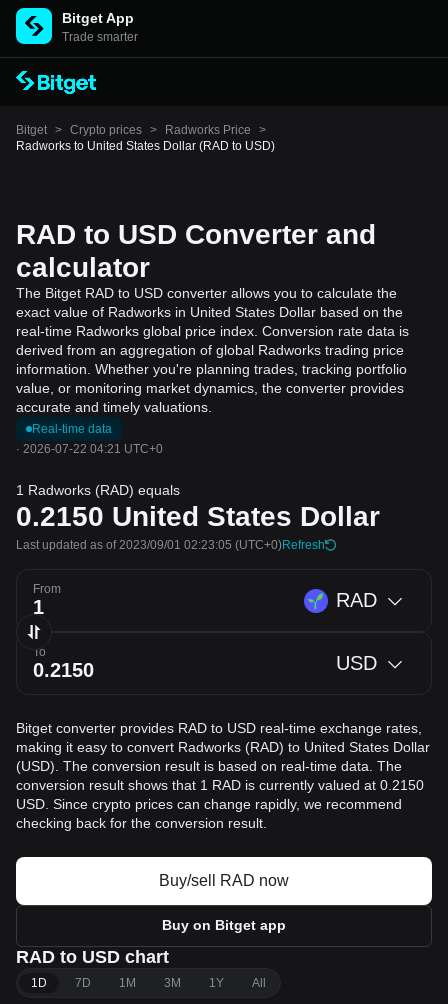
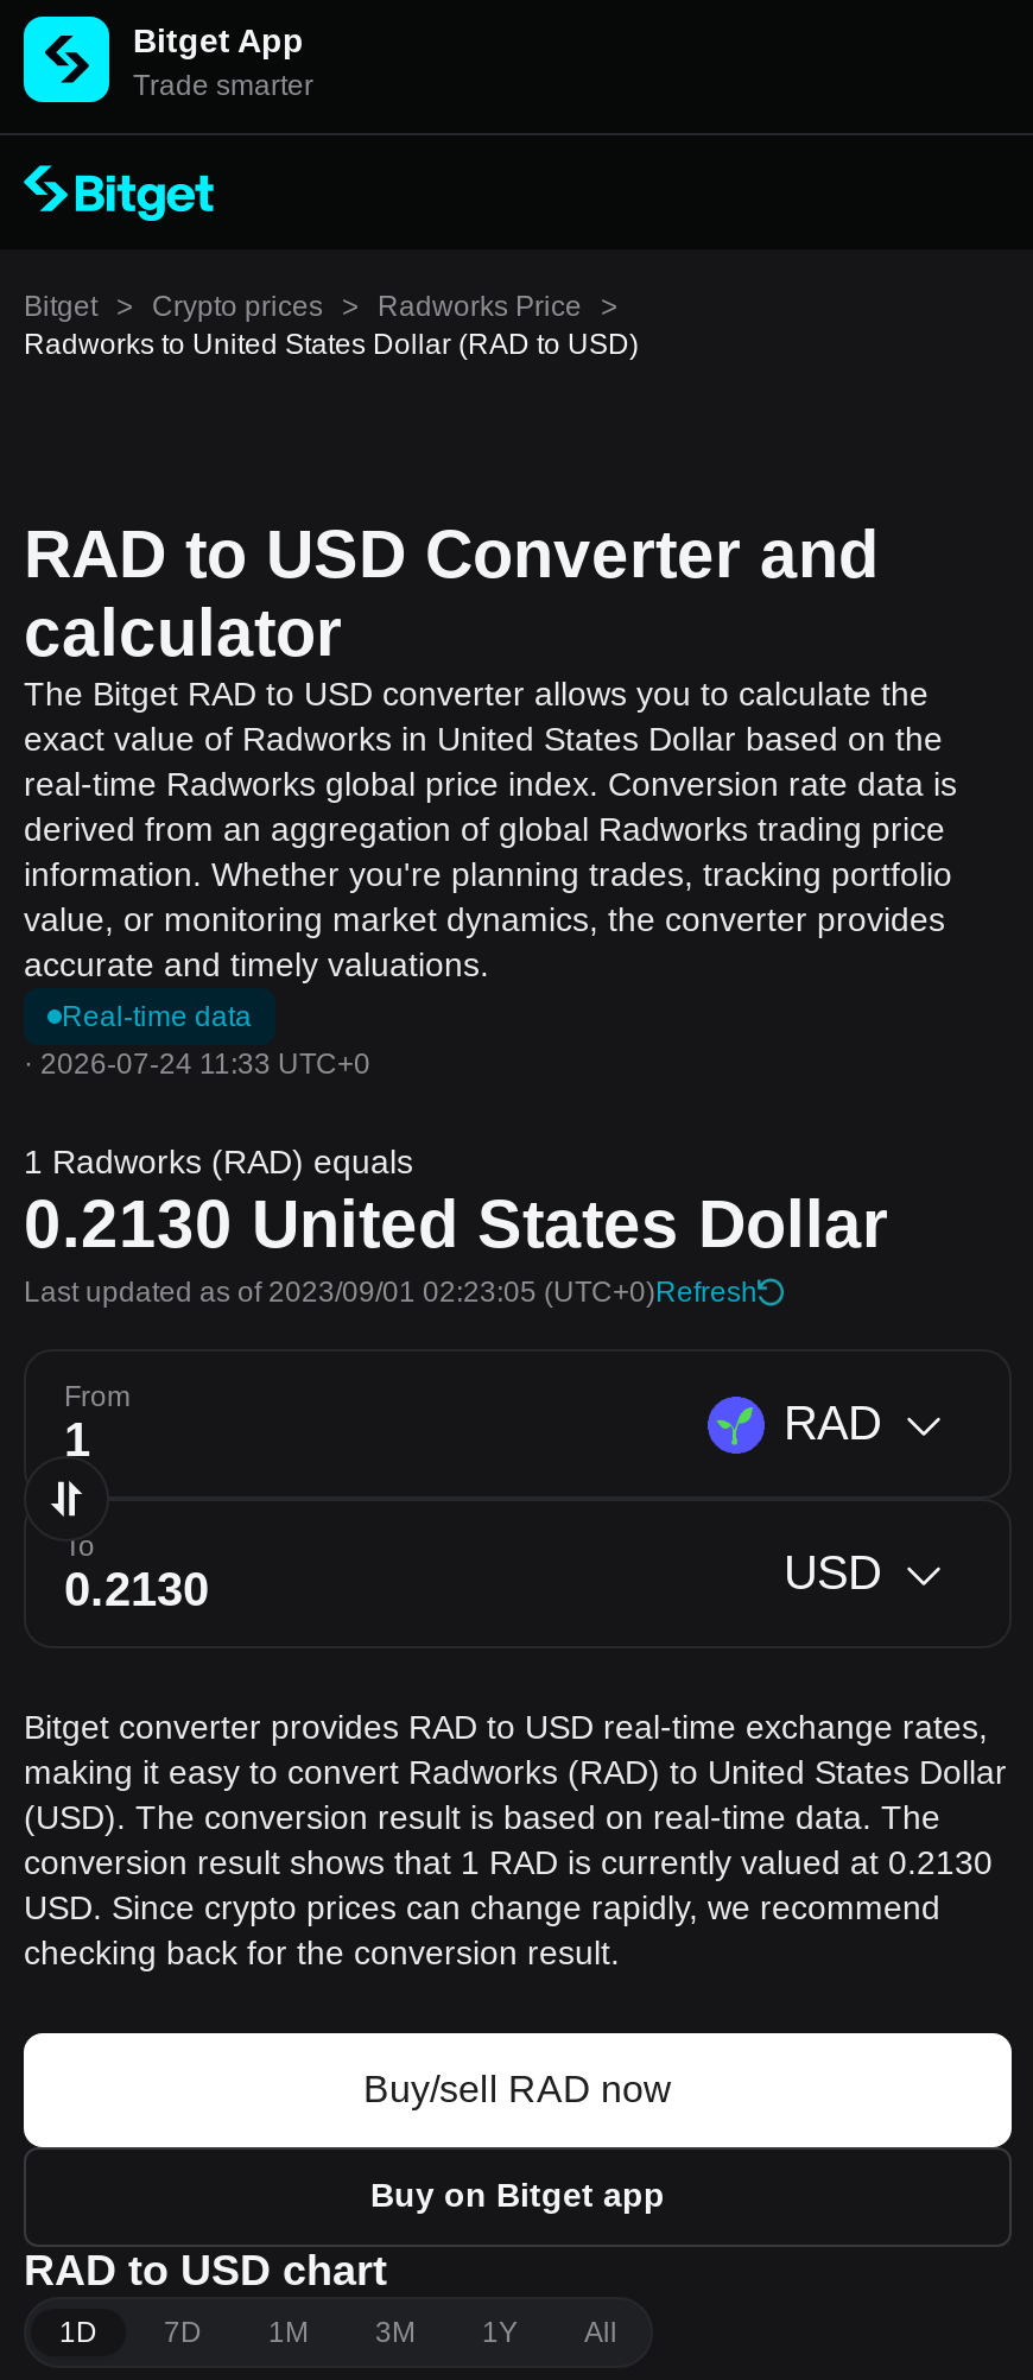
[16,442,163,456] · 2026-07-22 04:21 UTC+0 -> [24,1047,370,1081] · 2026-07-24 11:33 UTC+0
[16,501,380,532] 0.2150 United States Dollar -> [24,1188,888,1261] 0.2130 United States Dollar
[16,777,424,793] conversion result shows that 1 RAD is currently valued at 0.2150 -> [24,1843,993,1881] conversion result shows that 1 RAD is currently valued at 0.2130

